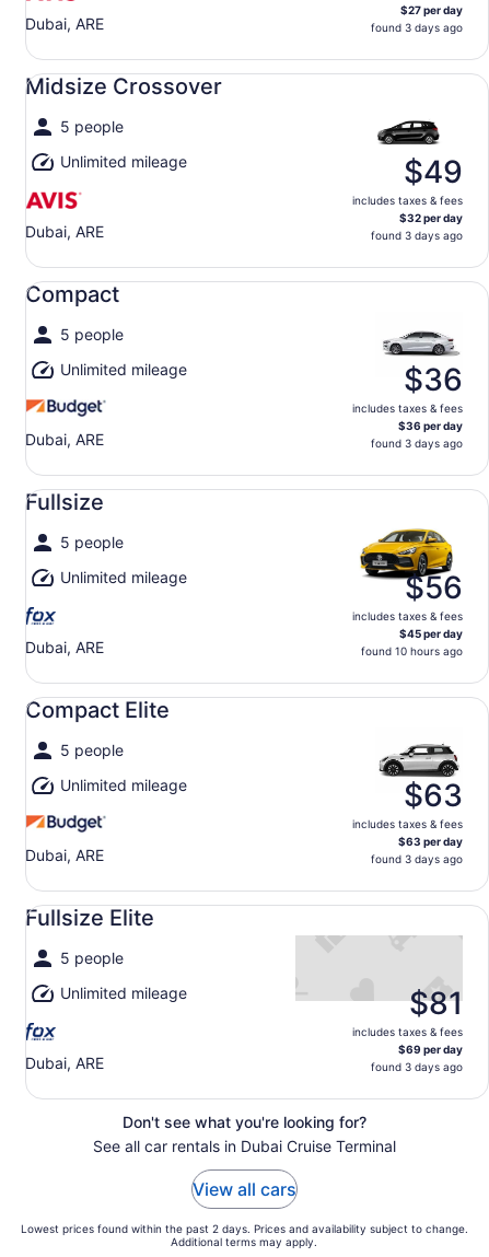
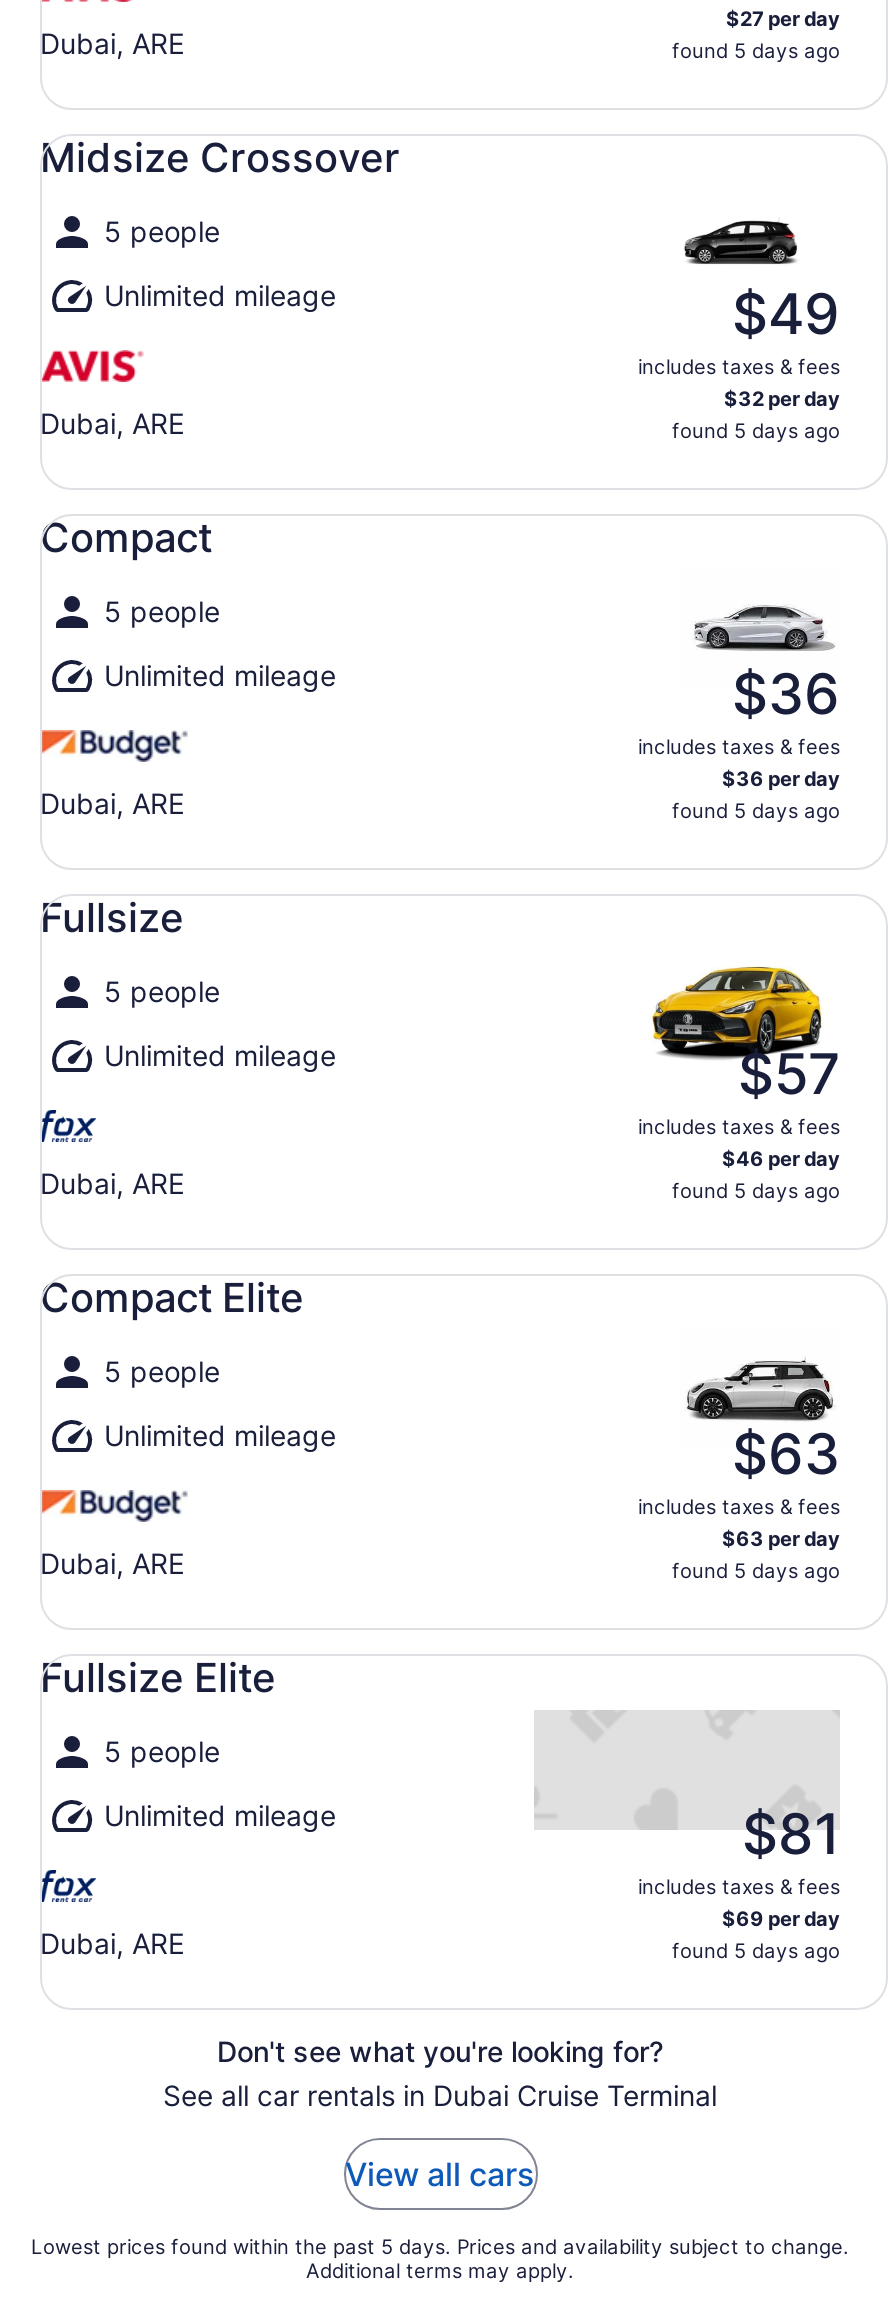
[371,21,463,34] found 3 days ago -> [672,38,840,62] found 5 days ago
[371,229,463,242] found 3 days ago -> [672,418,840,442] found 5 days ago
[371,437,463,450] found 3 days ago -> [672,798,840,822] found 5 days ago
[405,569,463,606] $56 -> [738,1040,840,1108] $57
[399,627,463,640] $45 per day -> [722,1146,840,1170] $46 per day
[361,644,463,657] found 10 hours ago -> [672,1178,840,1202] found 5 days ago
[371,852,463,865] found 3 days ago -> [672,1558,840,1582] found 5 days ago
[371,1060,463,1073] found 3 days ago -> [672,1938,840,1962] found 5 days ago
[20,1222,468,1235] Lowest prices found within the past 2 days. Prices and availability subject to change. -> [31,2234,849,2258] Lowest prices found within the past 5 days. Prices and availability subject to change.

